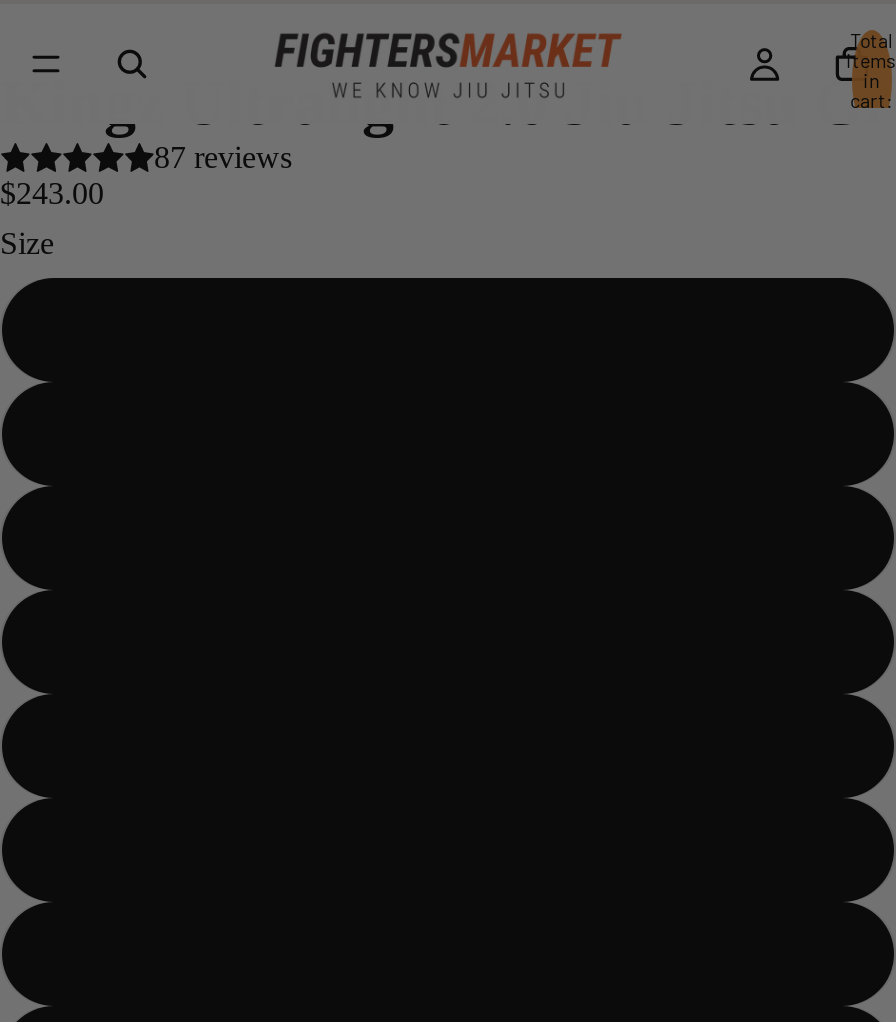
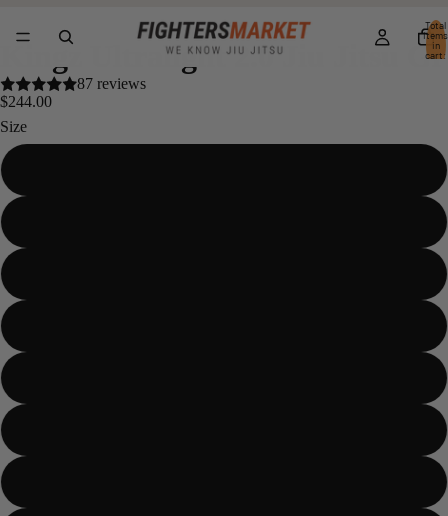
[0,176,104,210] $243.00 -> [0,93,52,110] $244.00

